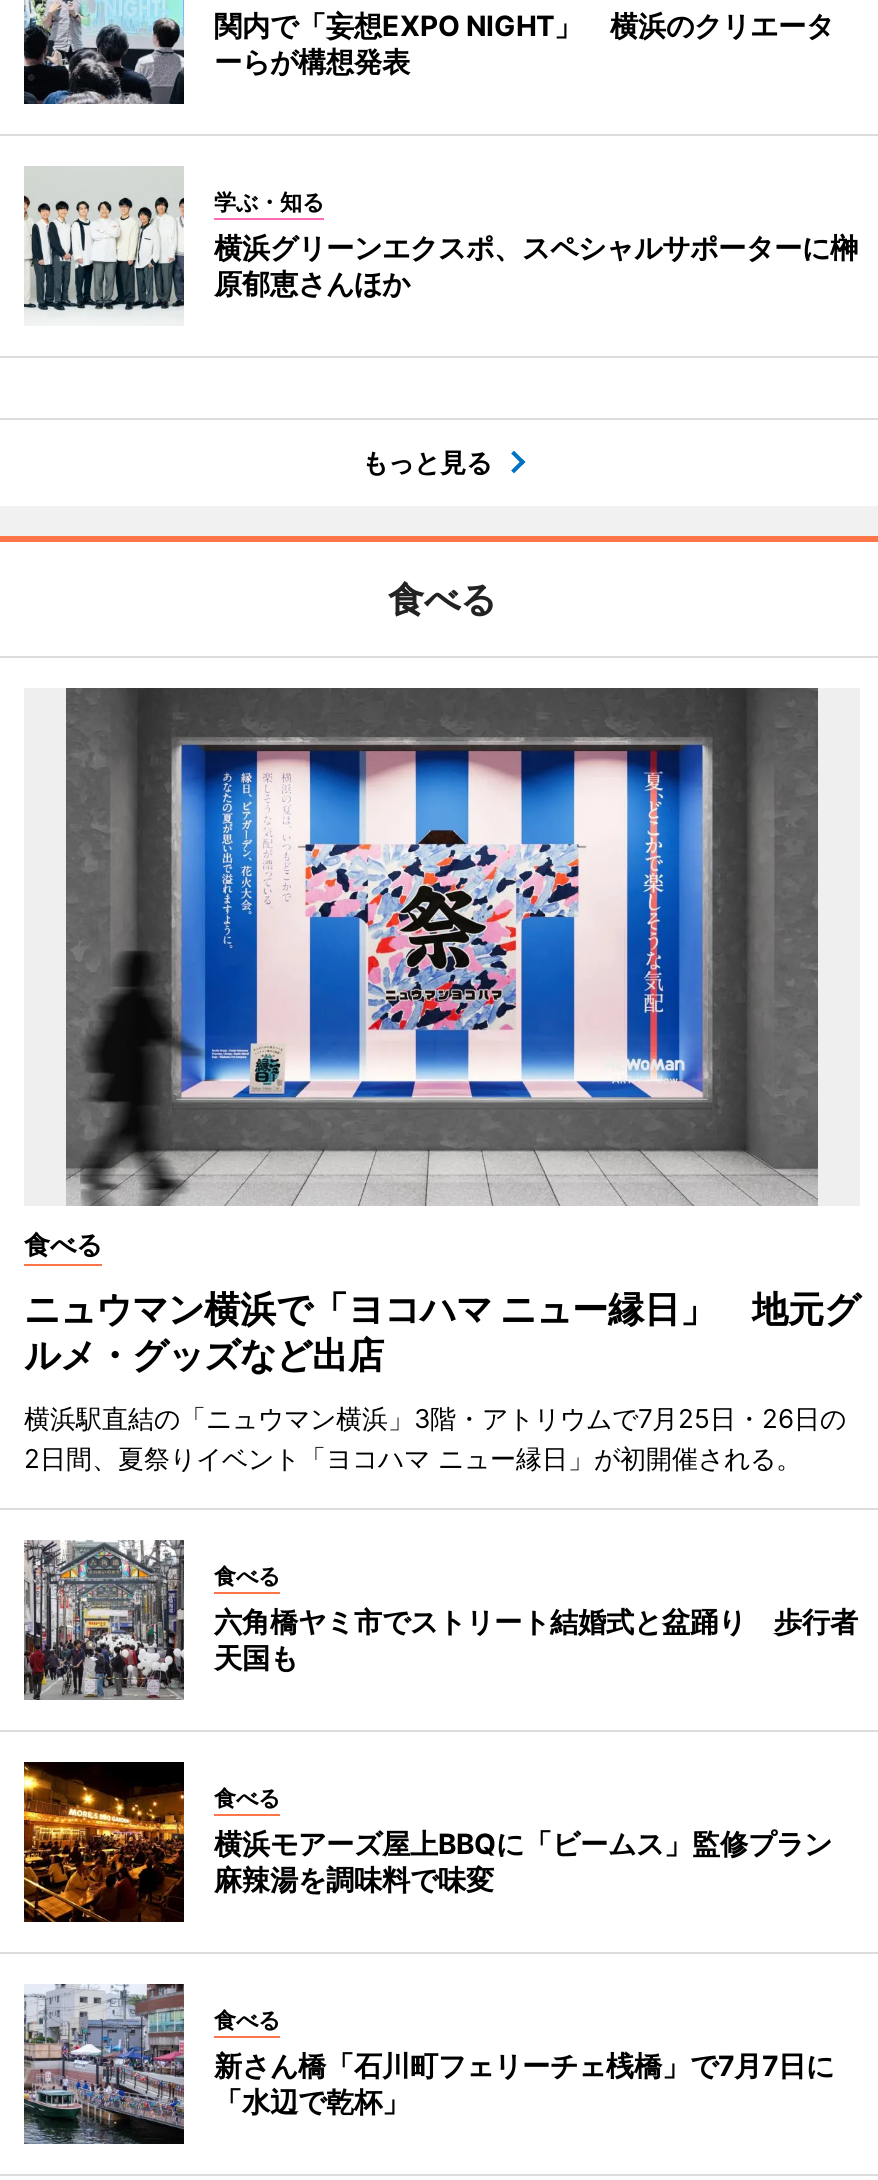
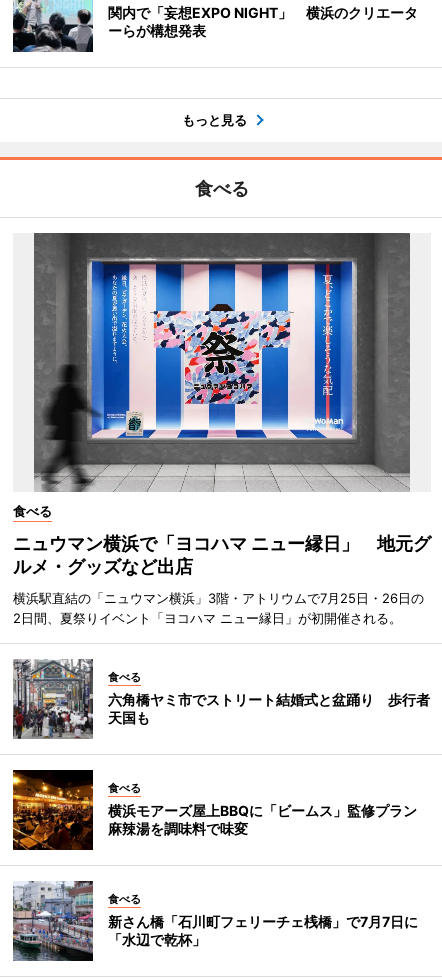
[22,166,858,320] [image] | 学ぶ・知る | 横浜グリーンエクスポ、スペシャルサポーターに榊 | 原郁恵さんほか -> none

